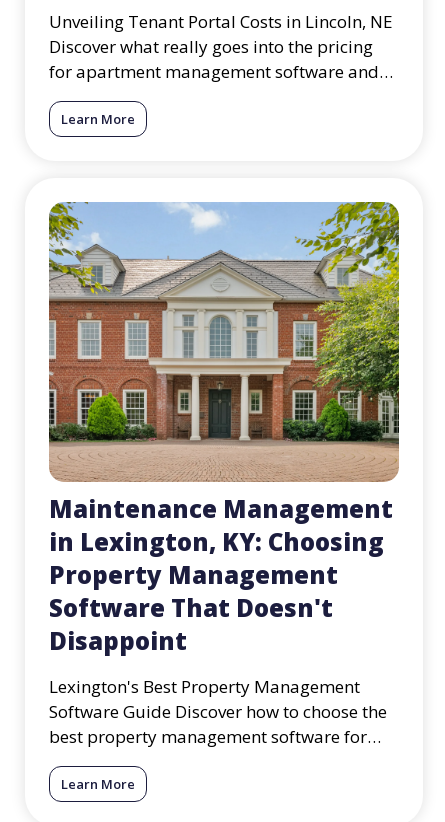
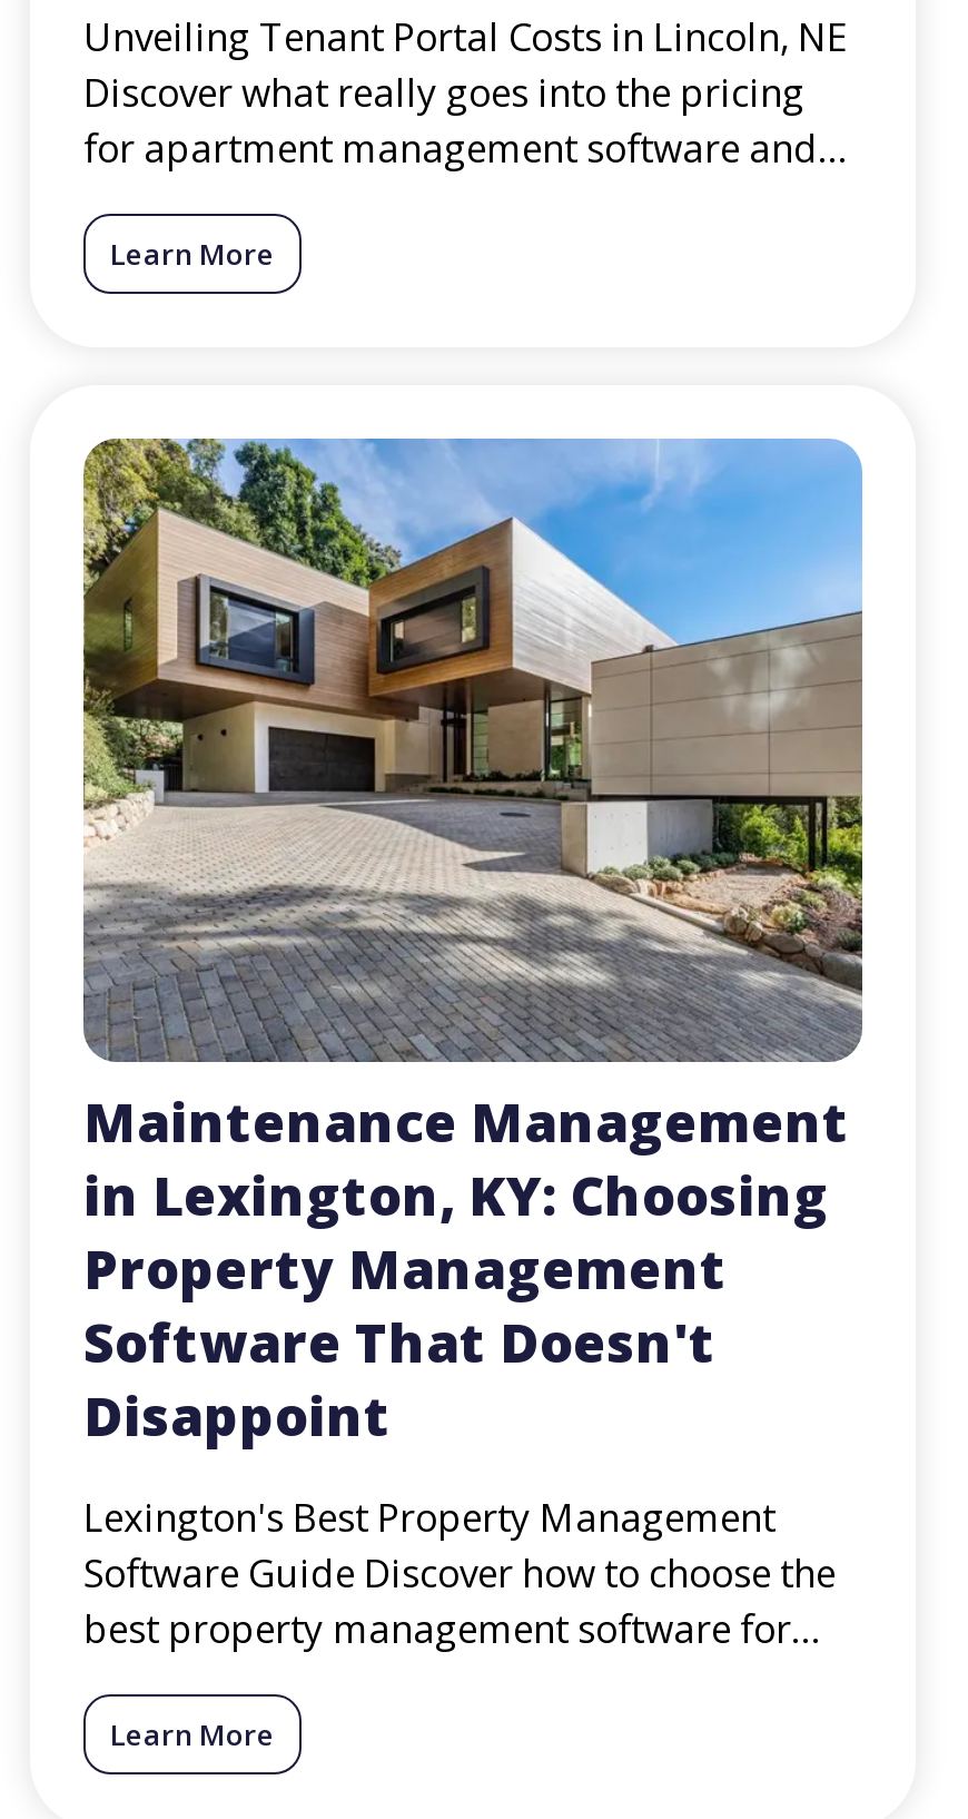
[48,201,400,483] [image] -> [81,436,865,1064] [image]

